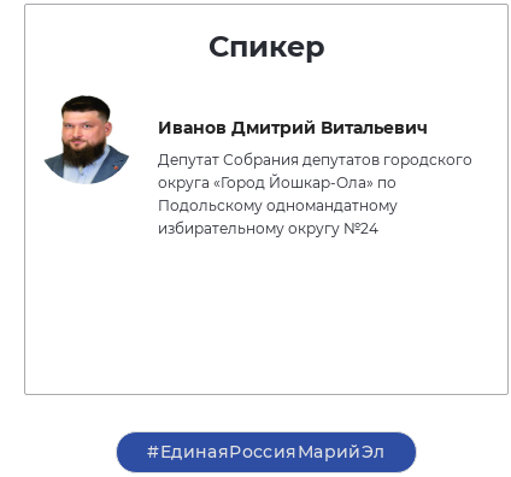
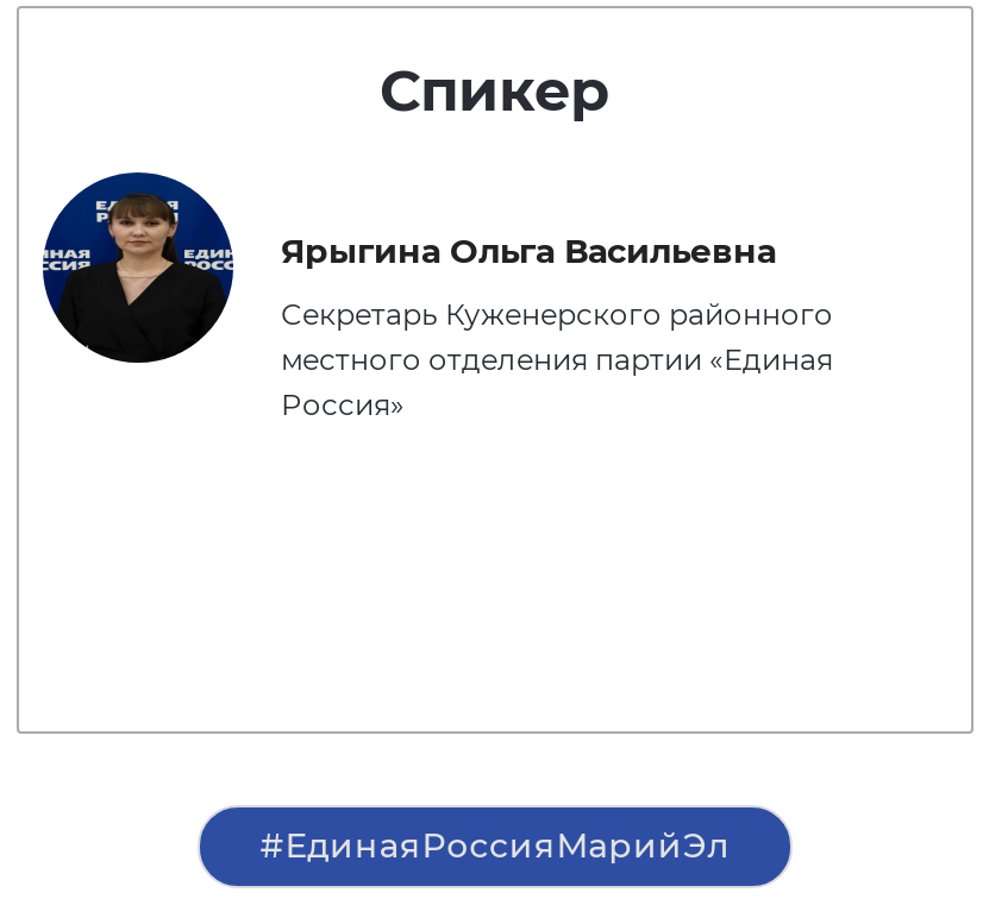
[39,94,428,184] [image] | Иванов Дмитрий Витальевич -> [40,169,776,366] [image] | Ярыгина Ольга Васильевна
[158,150,472,237] Депутат Собрания депутатов городского | округа «Город Йошкар-Ола» по | Подольскому одномандатному | избирательному округу №24 -> [281,296,833,422] Секретарь Куженерского районного | местного отделения партии «Единая | Россия»

